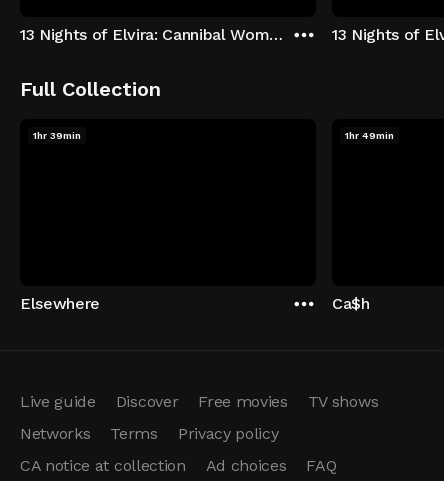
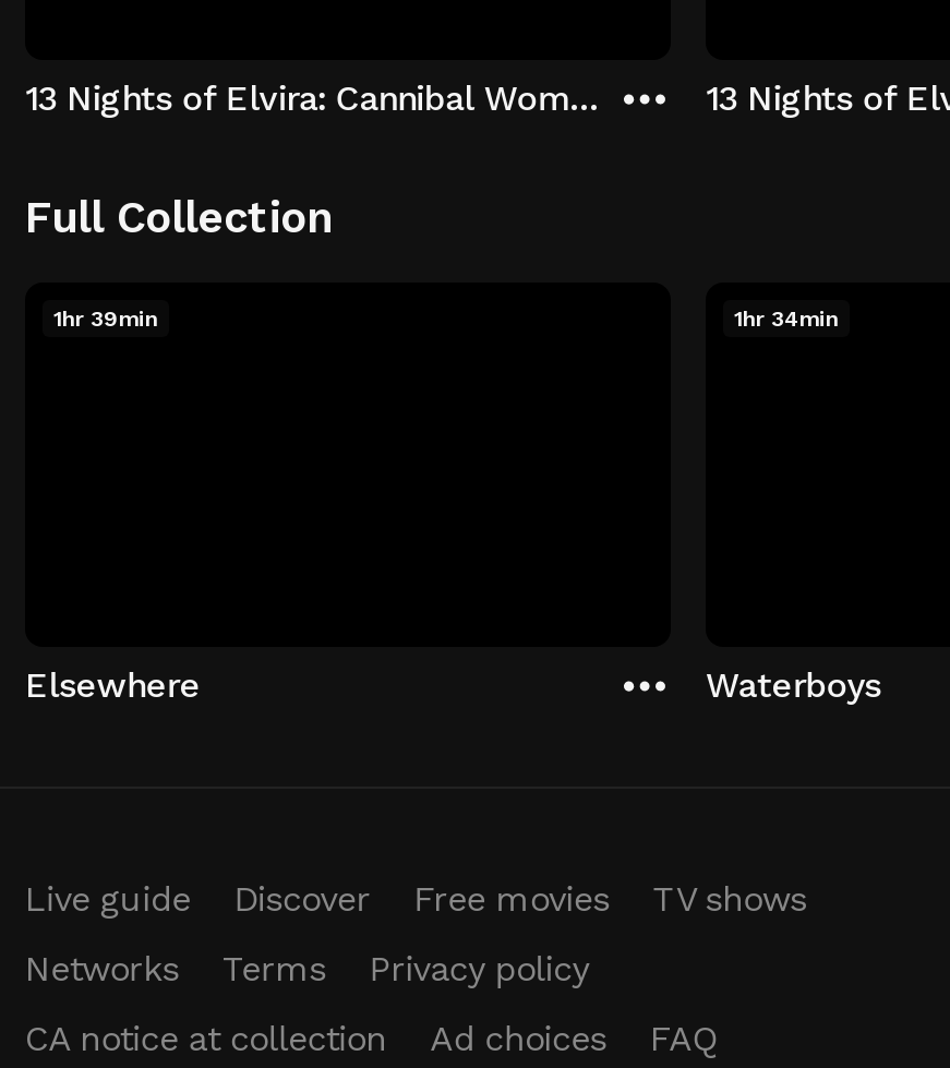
[345,130,394,141] 1hr 49min -> [734,307,839,331] 1hr 34min
[332,293,370,312] Ca$h -> [706,663,880,705] Waterboys

